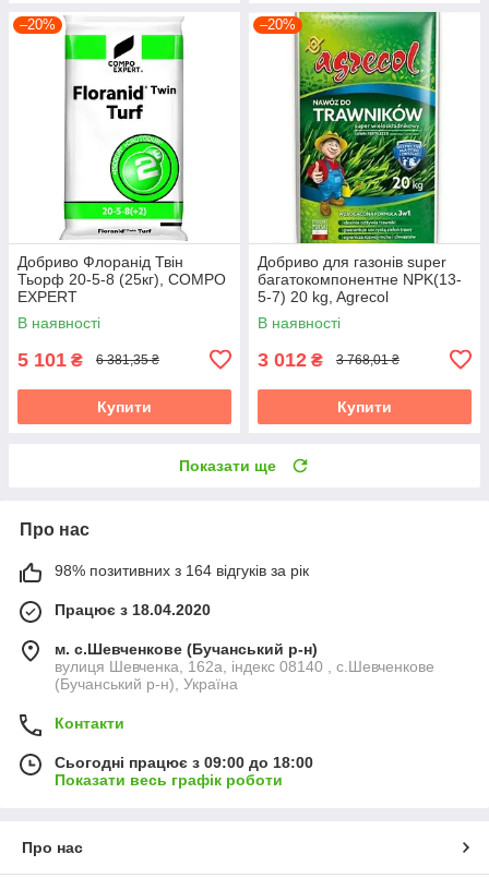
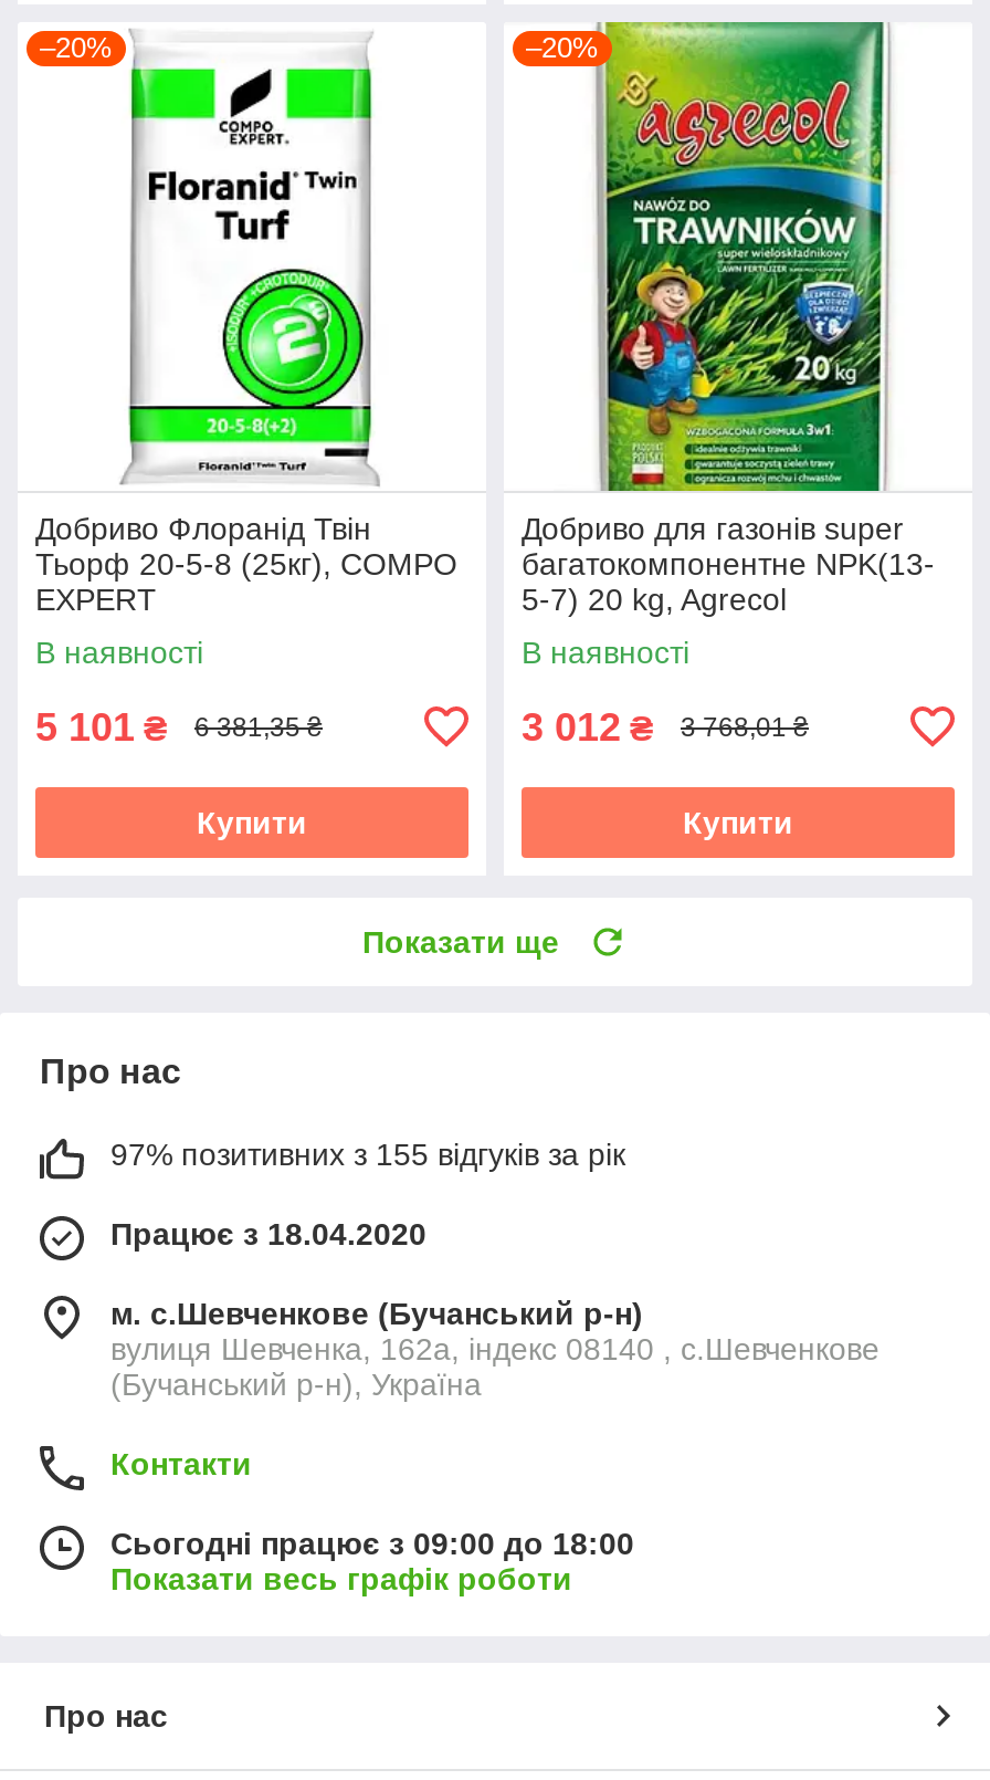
[55,561,309,579] 98% позитивних з 164 відгуків за рік -> [110,1136,625,1171] 97% позитивних з 155 відгуків за рік

